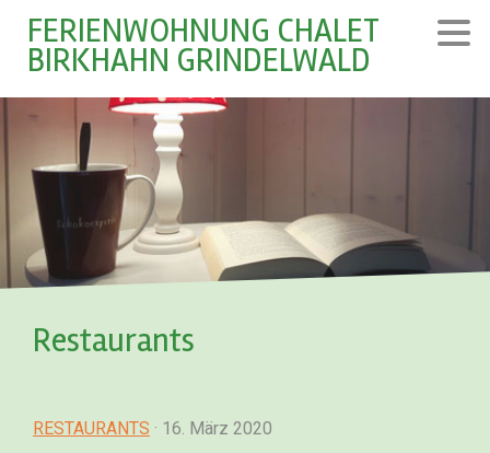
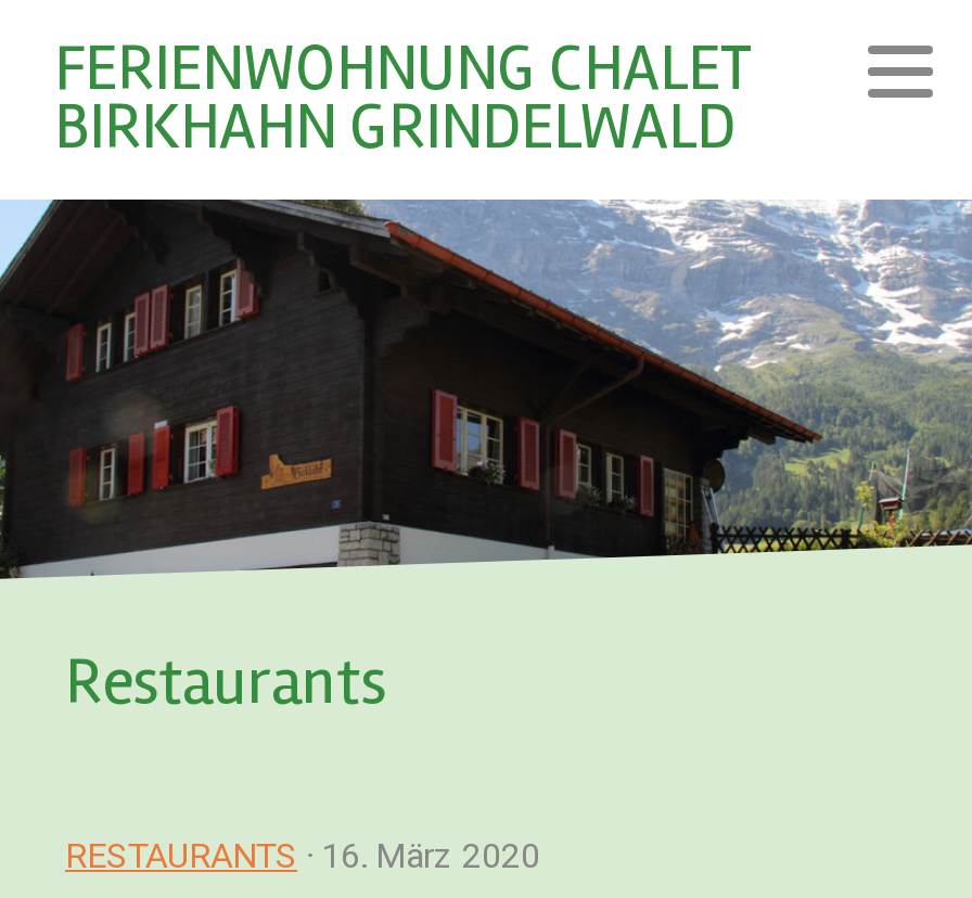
[3,96,487,288] [image] -> [7,197,965,579] [image]

